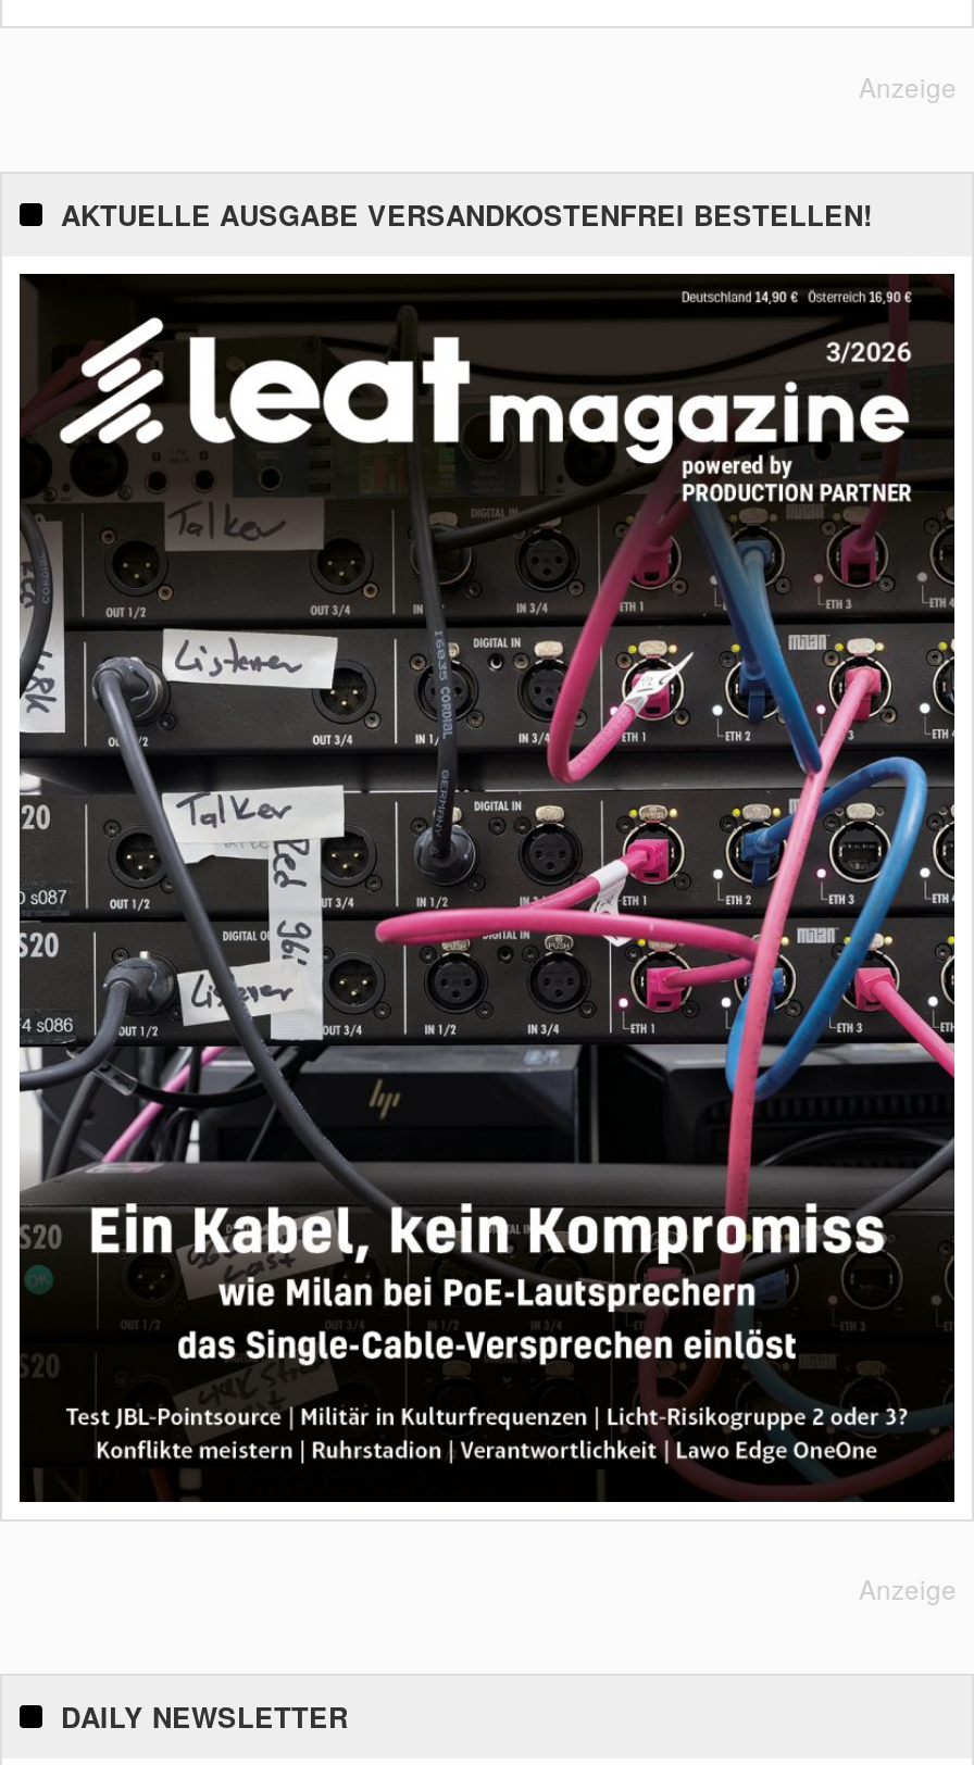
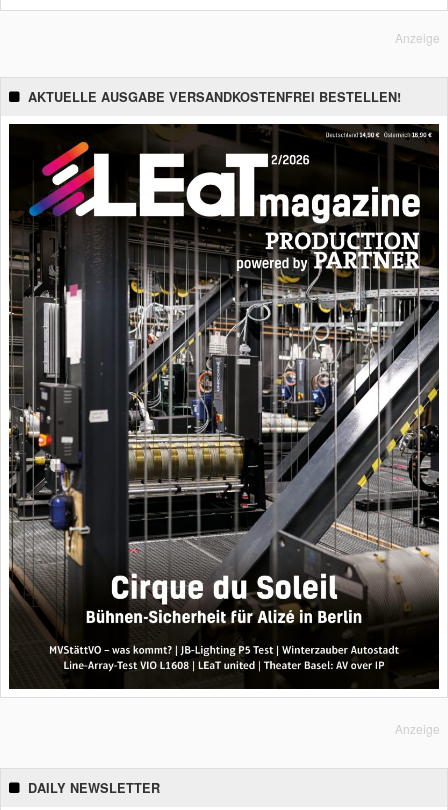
[17,274,957,1504] [image] -> [8,124,440,690] [image]

